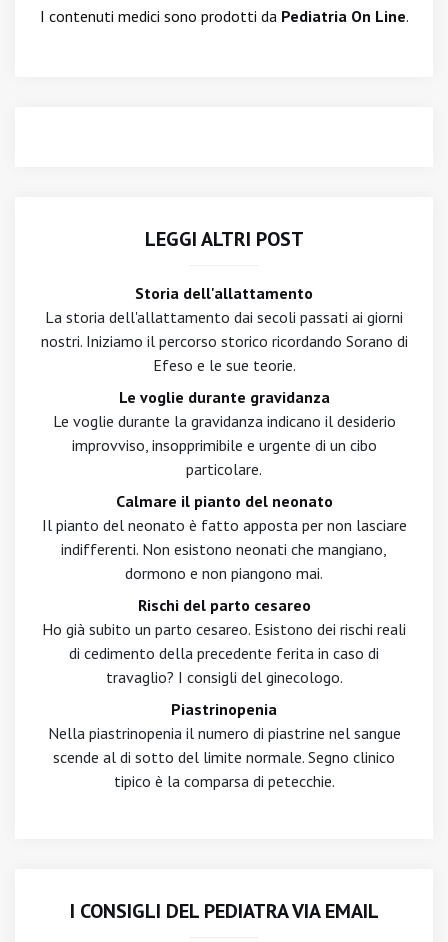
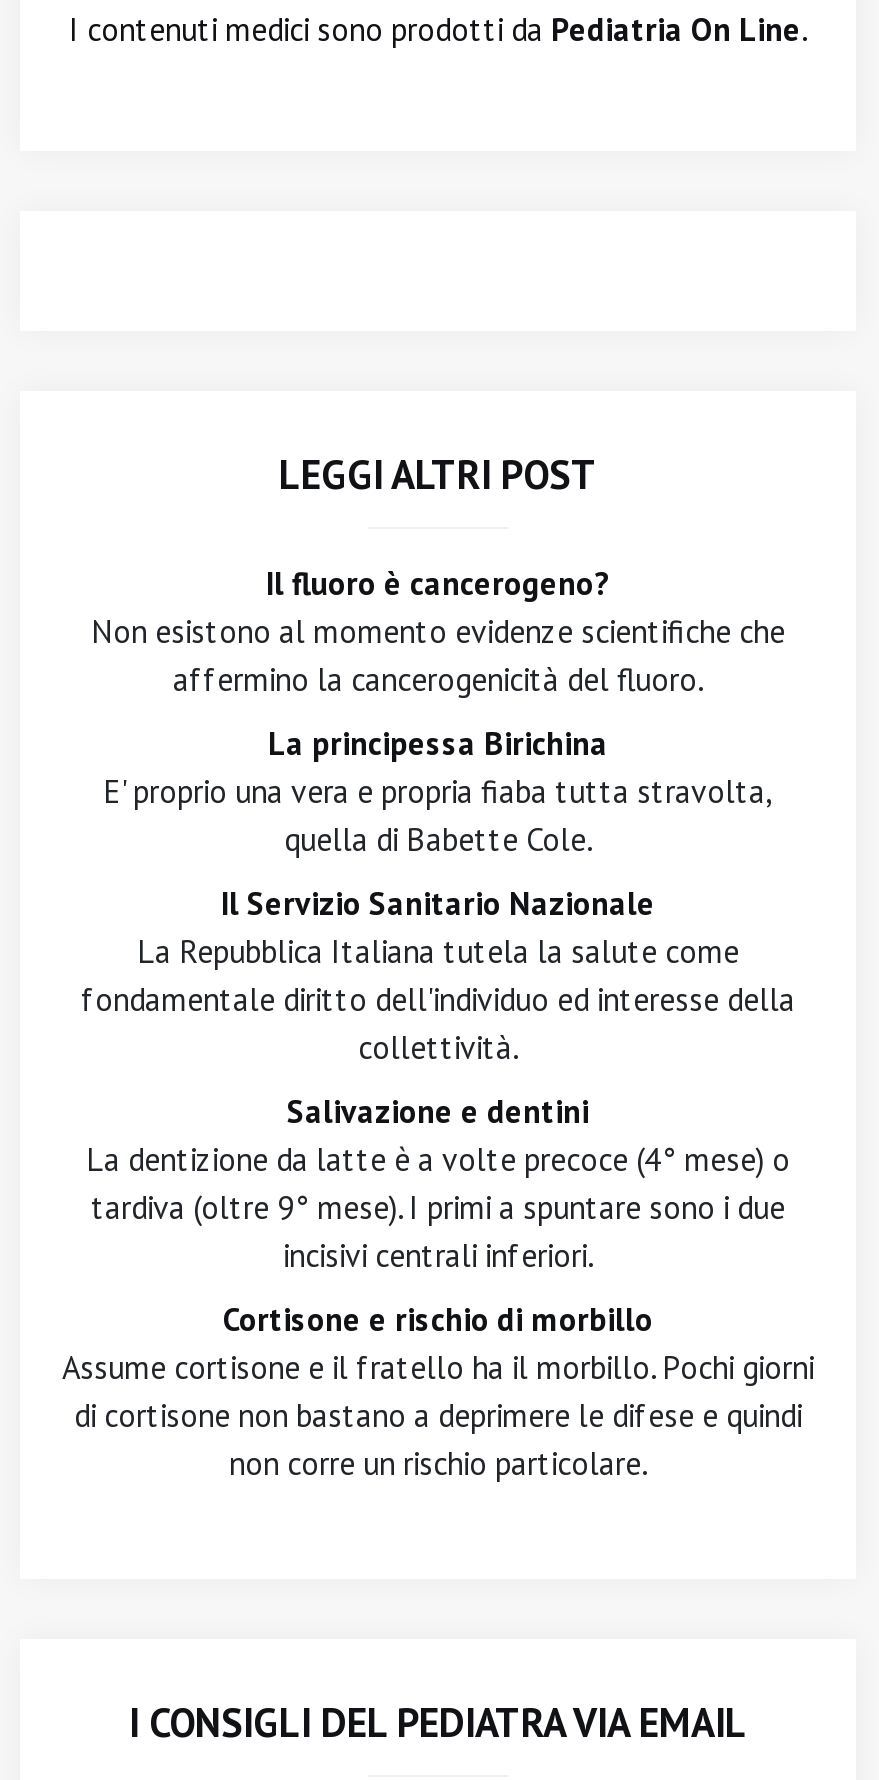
[40,283,407,375] Storia dell'allattamento | La storia dell'allattamento dai secoli passati ai giorni | nostri. Iniziamo il percorso storico ricordando Sorano di | Efeso e le sue teorie. -> [91,563,785,699] Il fluoro è cancerogeno? | Non esistono al momento evidenze scientifiche che | affermino la cancerogenicità del fluoro.
[52,387,395,479] Le voglie durante gravidanza | Le voglie durante la gravidanza indicano il desiderio | improvviso, insopprimibile e urgente di un cibo | particolare. -> [103,723,773,859] La principessa Birichina | E' proprio una vera e propria fiaba tutta stravolta, | quella di Babette Cole.
[41,491,406,583] Calmare il pianto del neonato | Il pianto del neonato è fatto apposta per non lasciare | indifferenti. Non esistono neonati che mangiano, | dormono e non piangono mai. -> [81,883,795,1067] Il Servizio Sanitario Nazionale | La Repubblica Italiana tutela la salute come | fondamentale diritto dell'individuo ed interesse della | collettività.
[42,595,406,687] Rischi del parto cesareo | Ho già subito un parto cesareo. Esistono dei rischi reali | di cedimento della precedente ferita in caso di | travaglio? I consigli del ginecologo. -> [86,1091,790,1275] Salivazione e dentini | La dentizione da latte è a volte precoce (4° mese) o | tardiva (oltre 9° mese). I primi a spuntare sono i due | incisivi centrali inferiori.
[47,699,400,791] Piastrinopenia | Nella piastrinopenia il numero di piastrine nel sangue | scende al di sotto del limite normale. Segno clinico | tipico è la comparsa di petecchie. -> [62,1299,814,1483] Cortisone e rischio di morbillo | Assume cortisone e il fratello ha il morbillo. Pochi giorni | di cortisone non bastano a deprimere le difese e quindi | non corre un rischio particolare.

